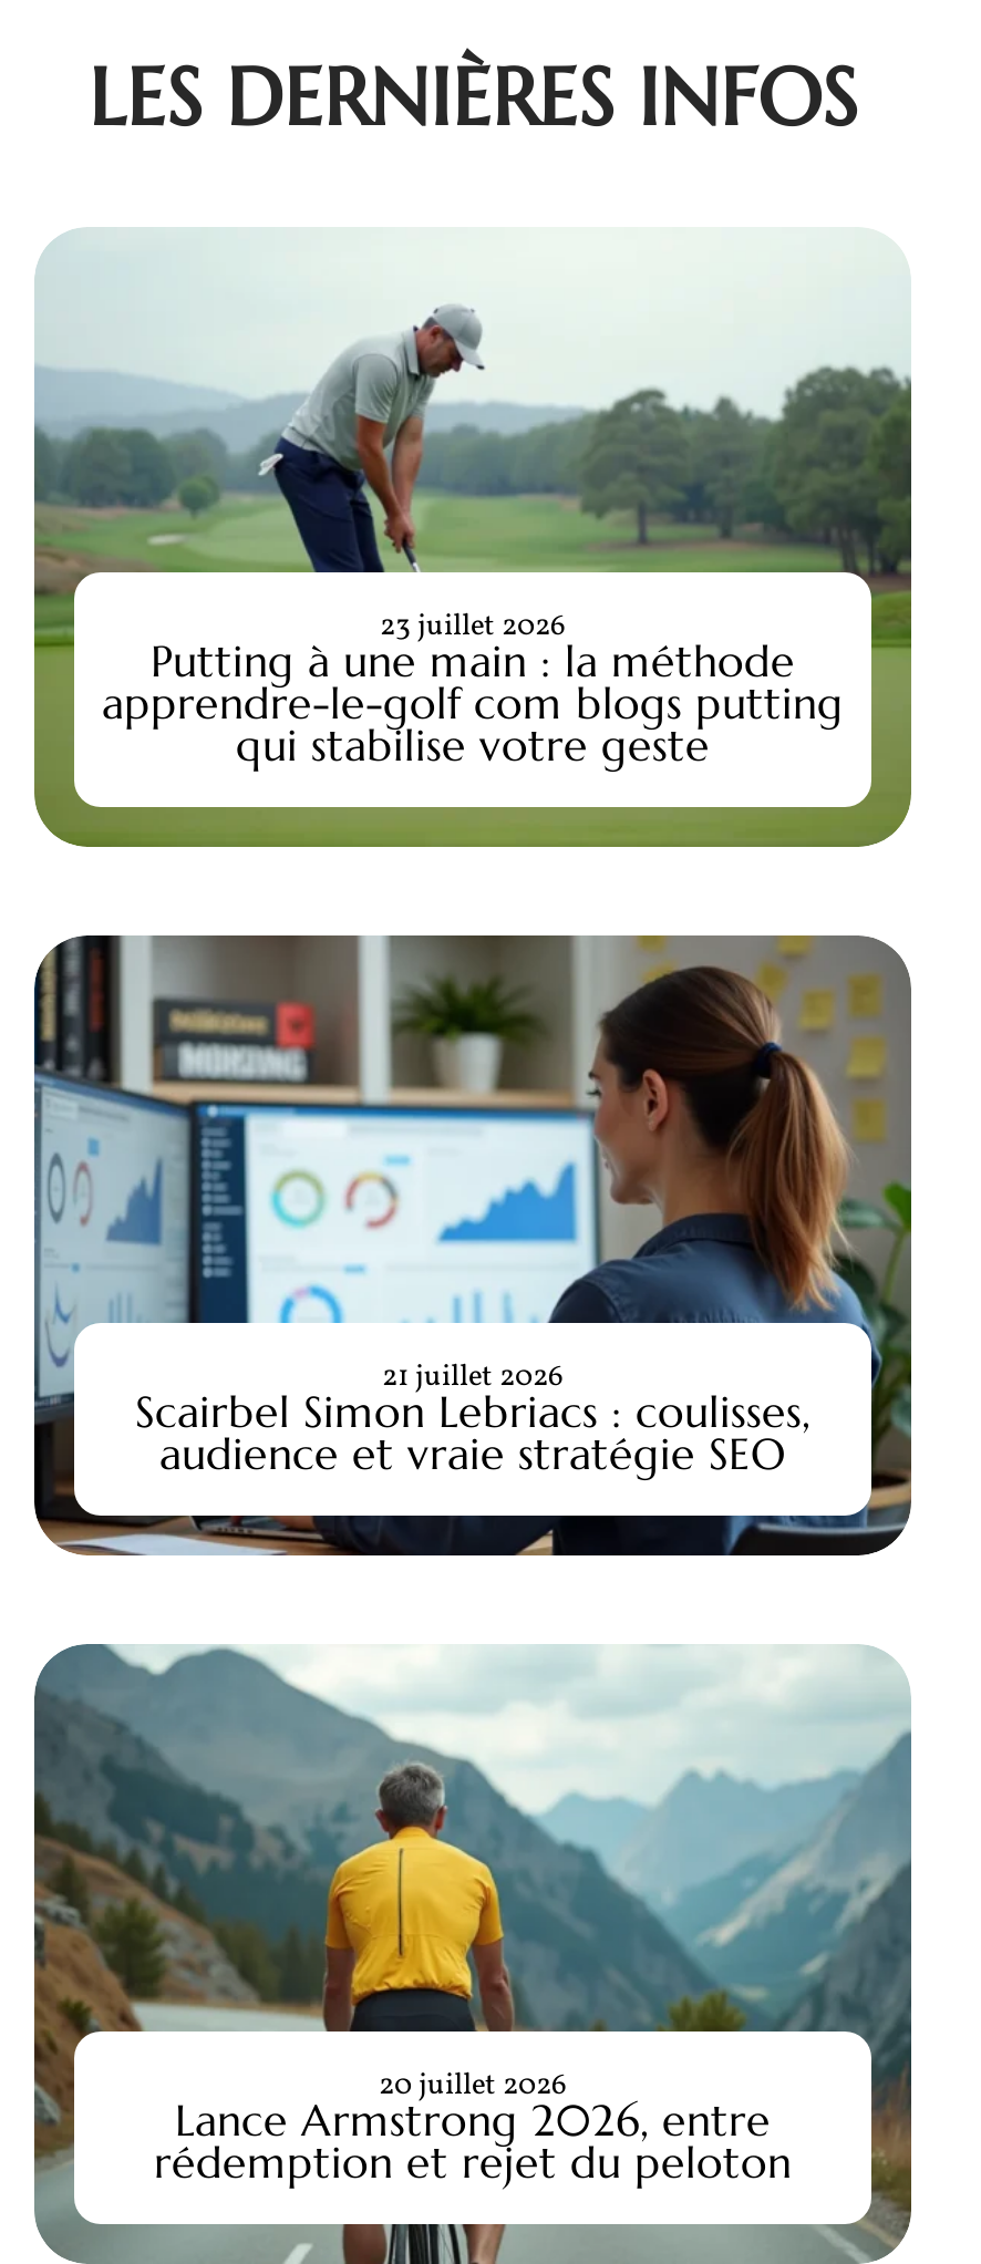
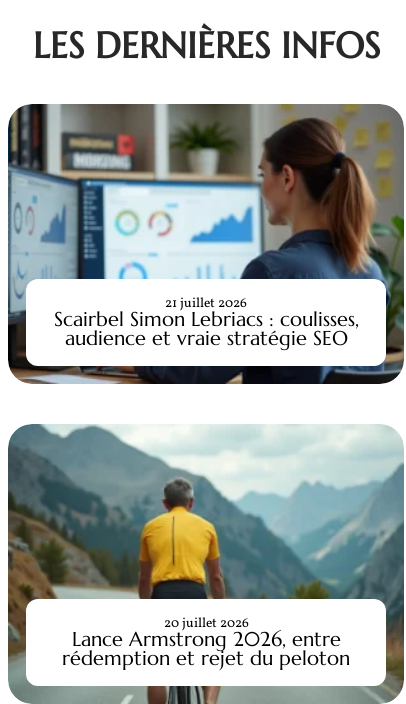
[32,229,913,849] [image] | Putting à une main : la méthode | apprendre-le-golf com blogs putting | qui stabilise votre geste -> none
[380,606,566,648] 23 juillet 2026 -> none

